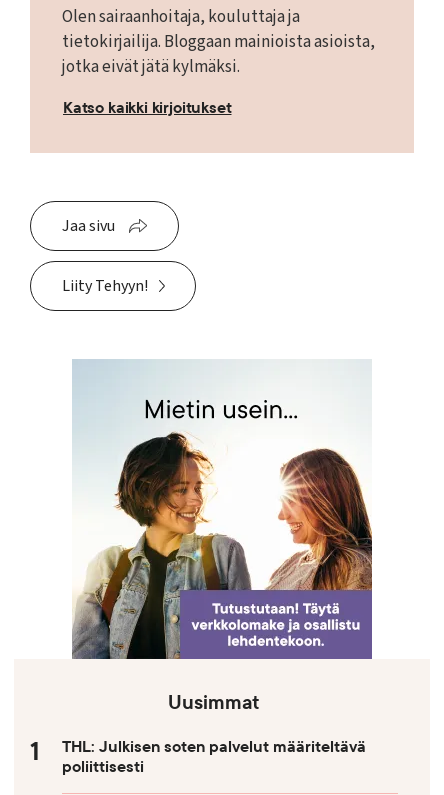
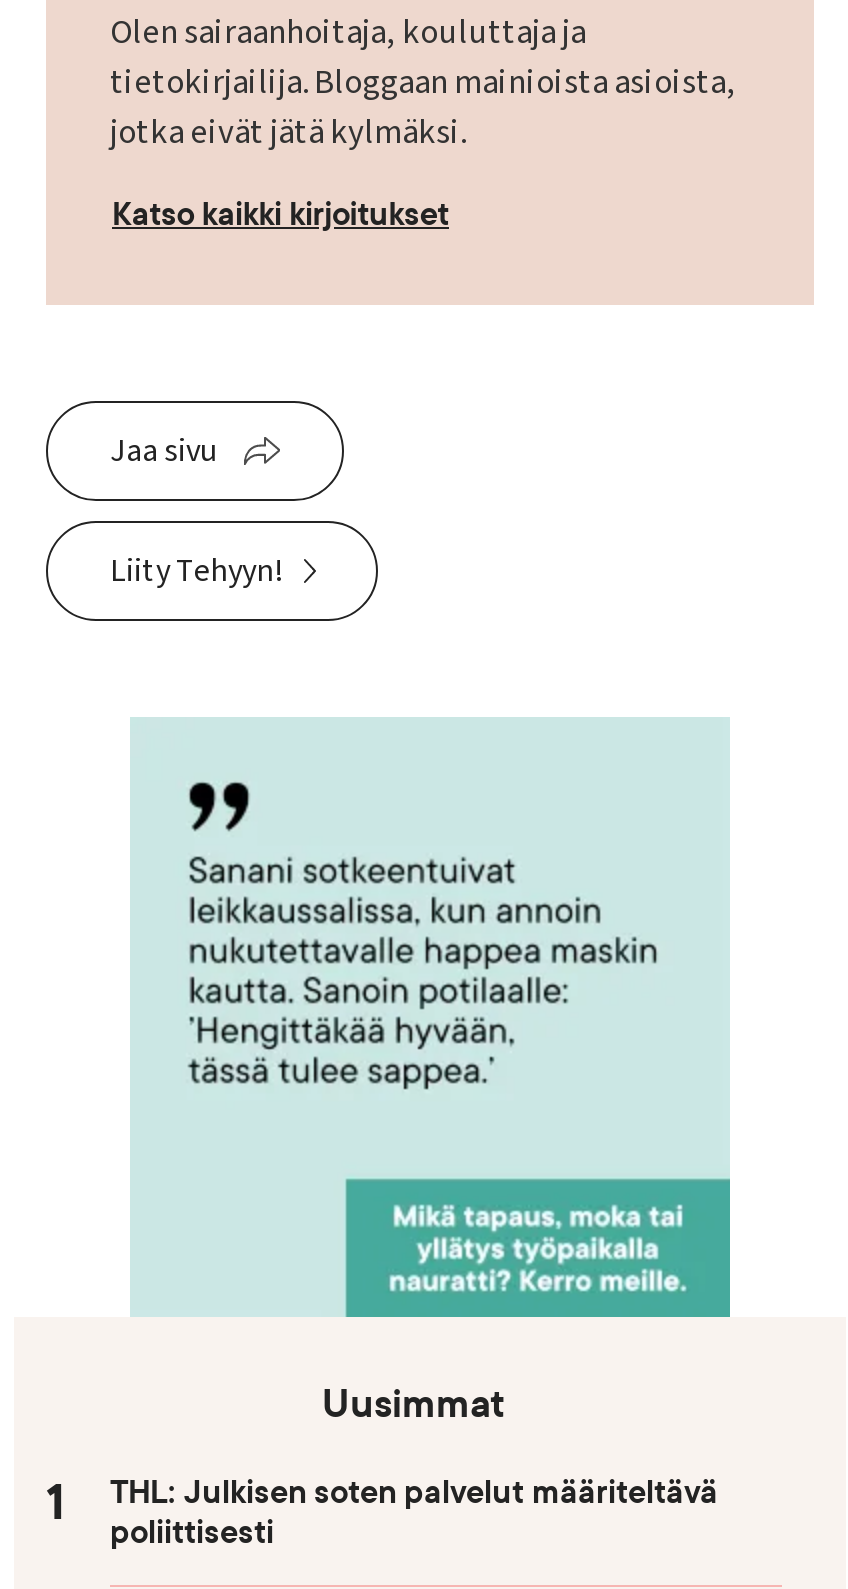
[72,361,373,660] [image] -> [130,719,732,1319] [image]

